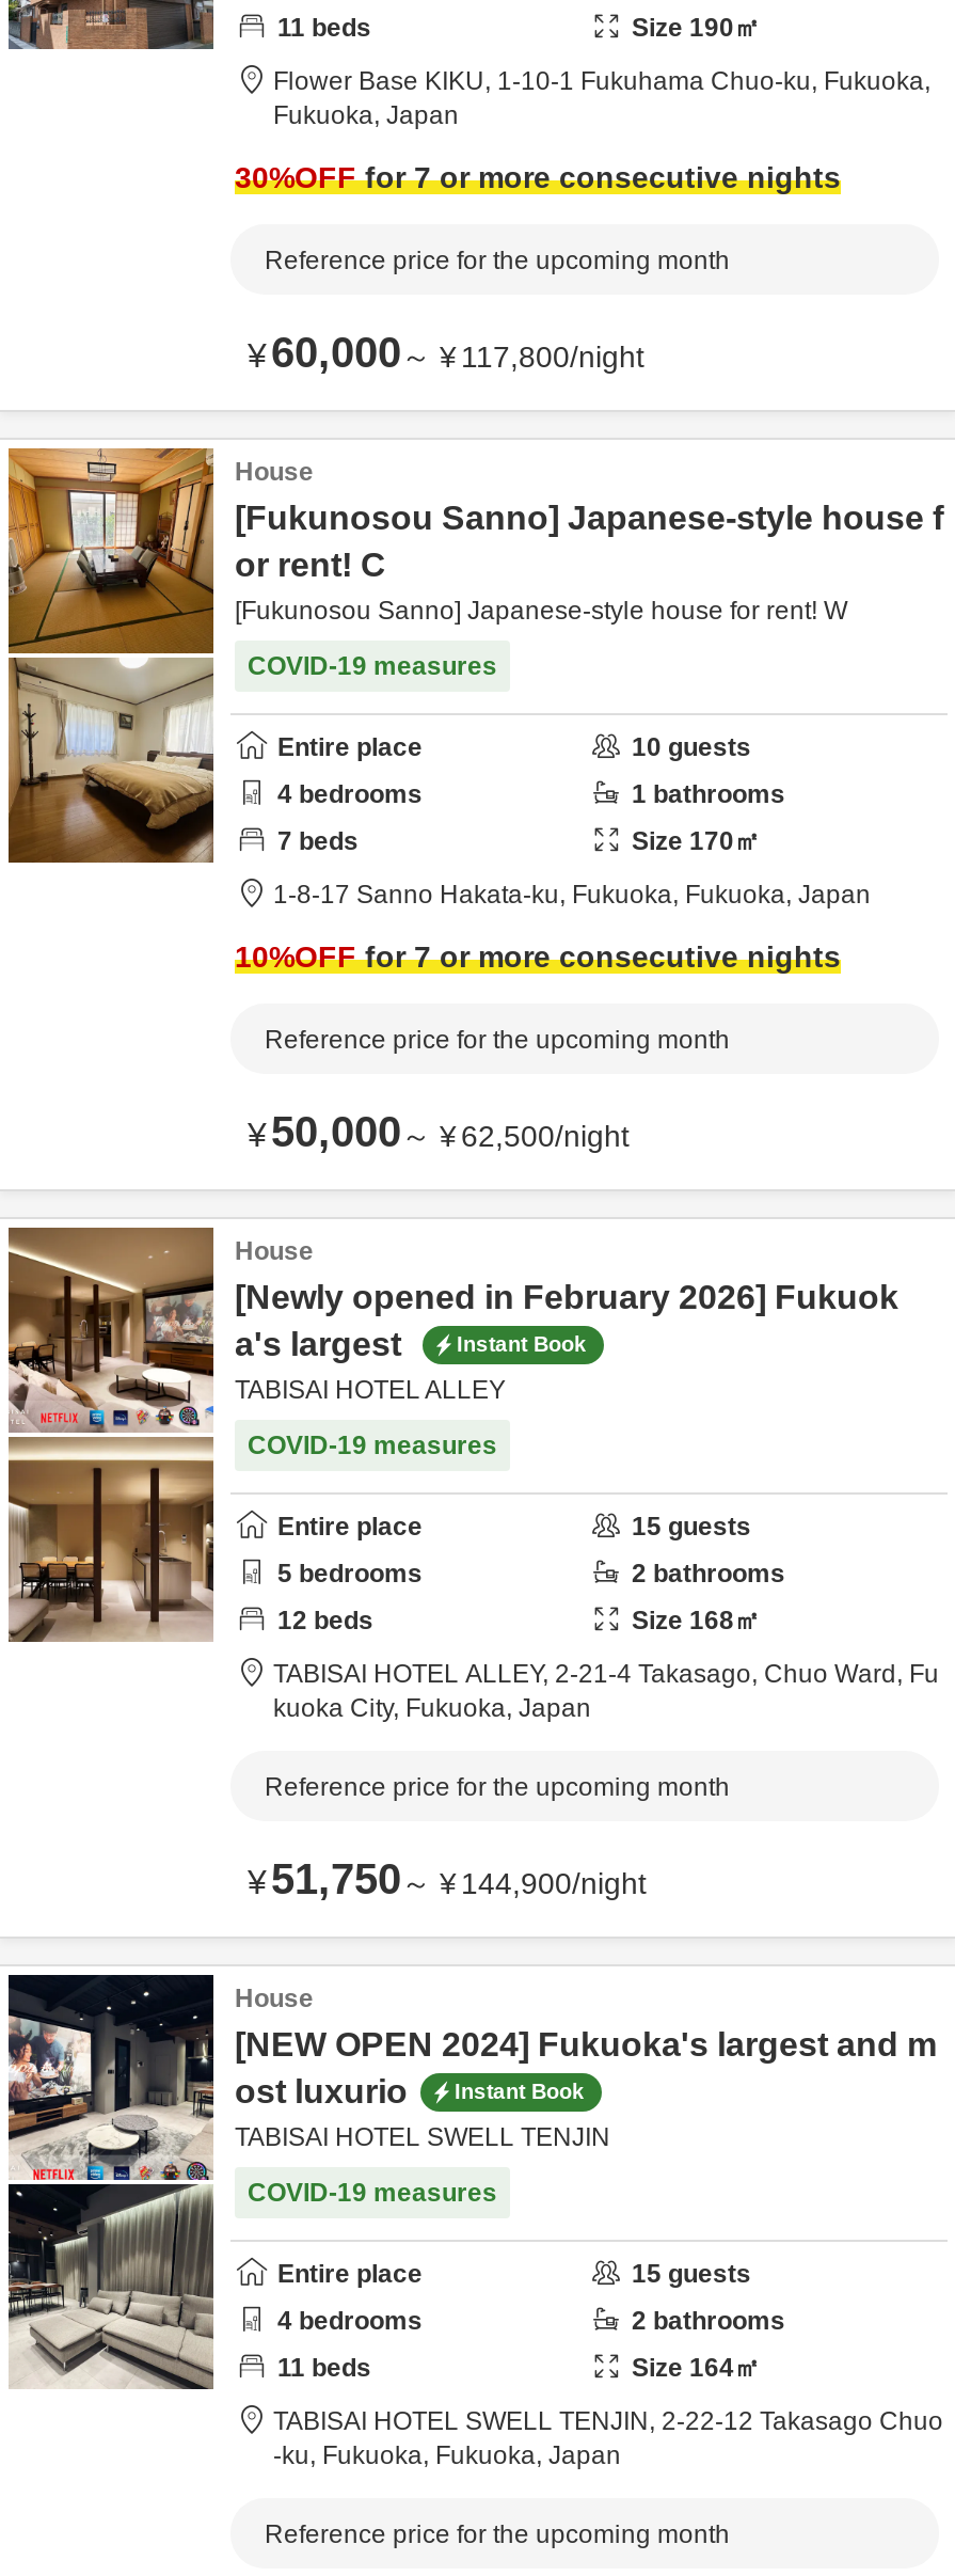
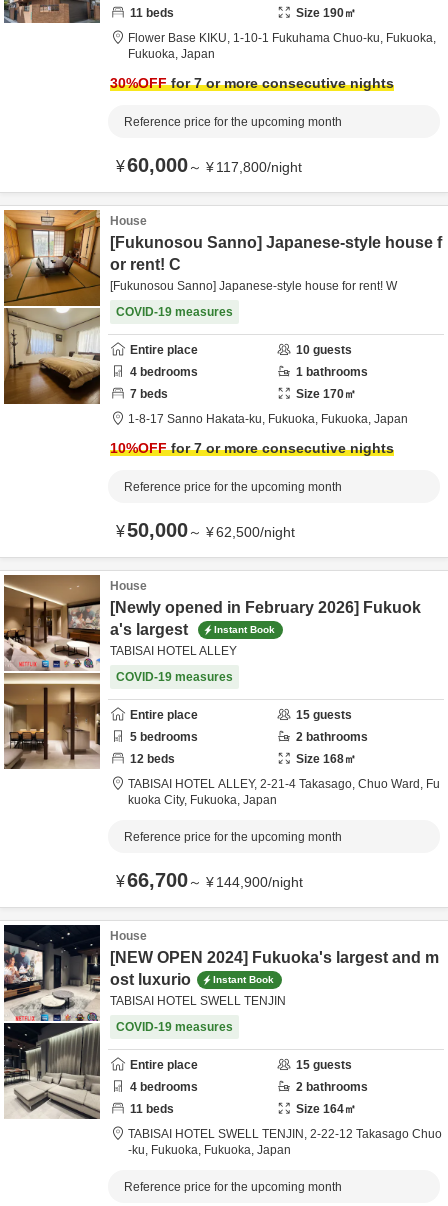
[248,1855,647,1902] ¥ 51,750～¥ 144,900/night -> [116,869,303,891] ¥ 66,700～¥ 144,900/night

